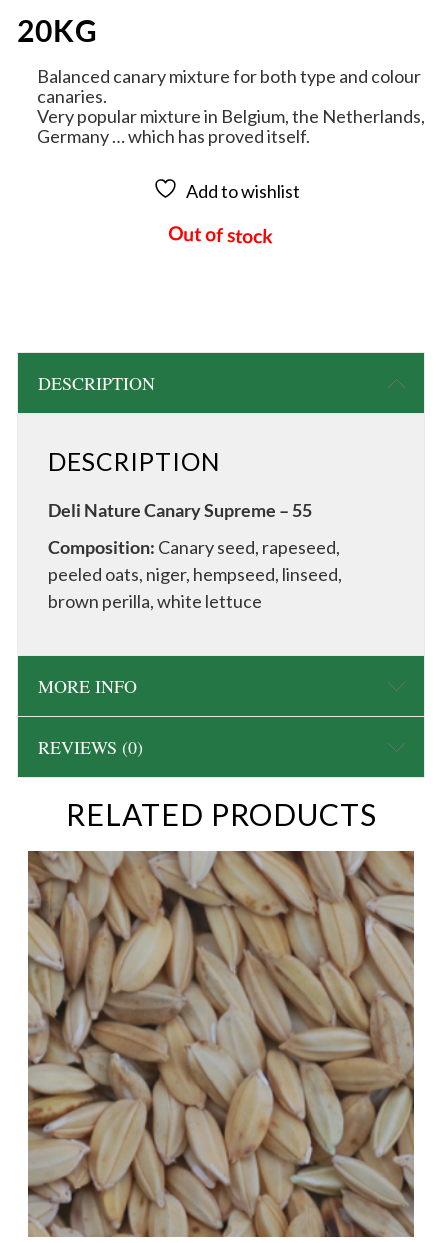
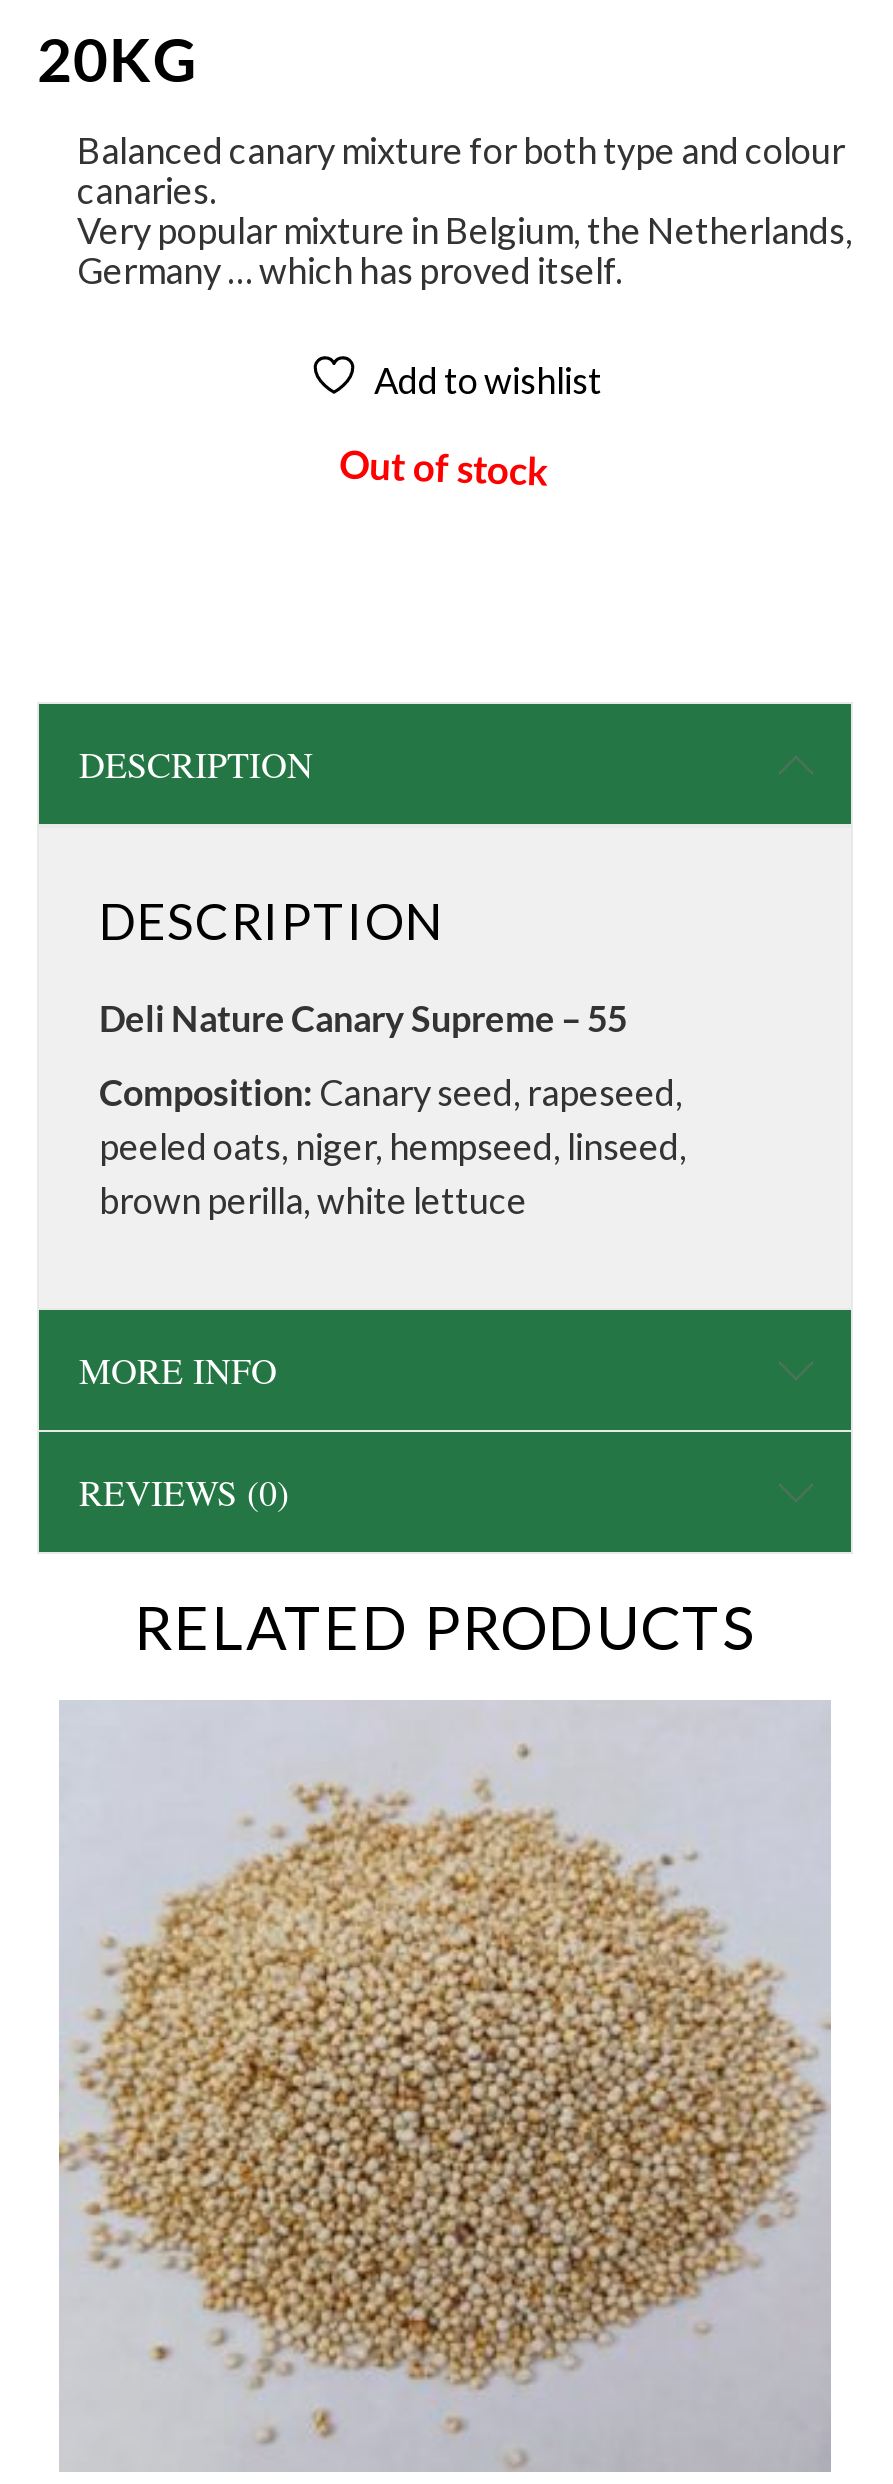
[27,850,415,1237] [image] -> [59,1700,831,2472] [image]

